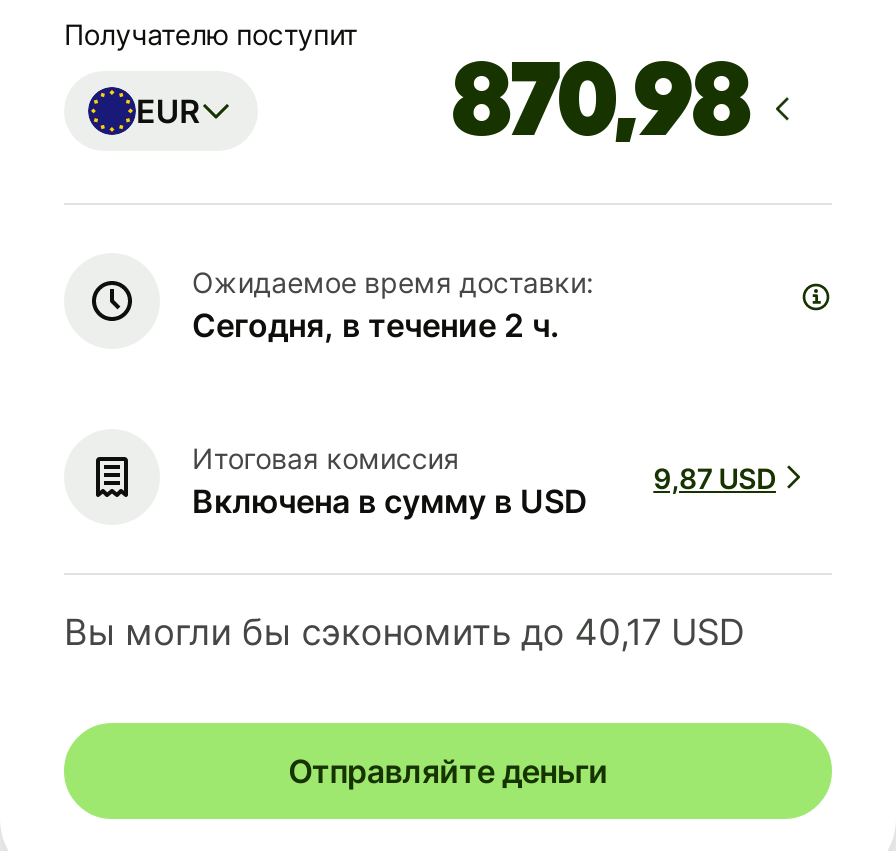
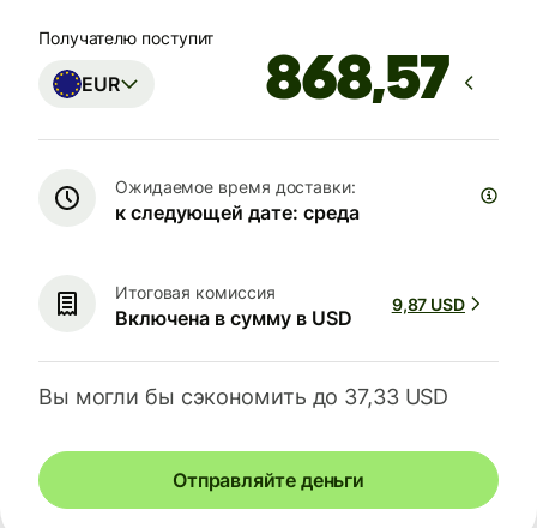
[444,59,752,145] [image] -> [265,54,451,104] [image]
[192,305,560,345] Сегодня, в течение 2 ч. -> [115,200,360,224] к следующей дате: среда
[64,612,744,654] Вы могли бы сэкономить до 40,17 USD -> [38,384,449,410] Вы могли бы сэкономить до 37,33 USD

